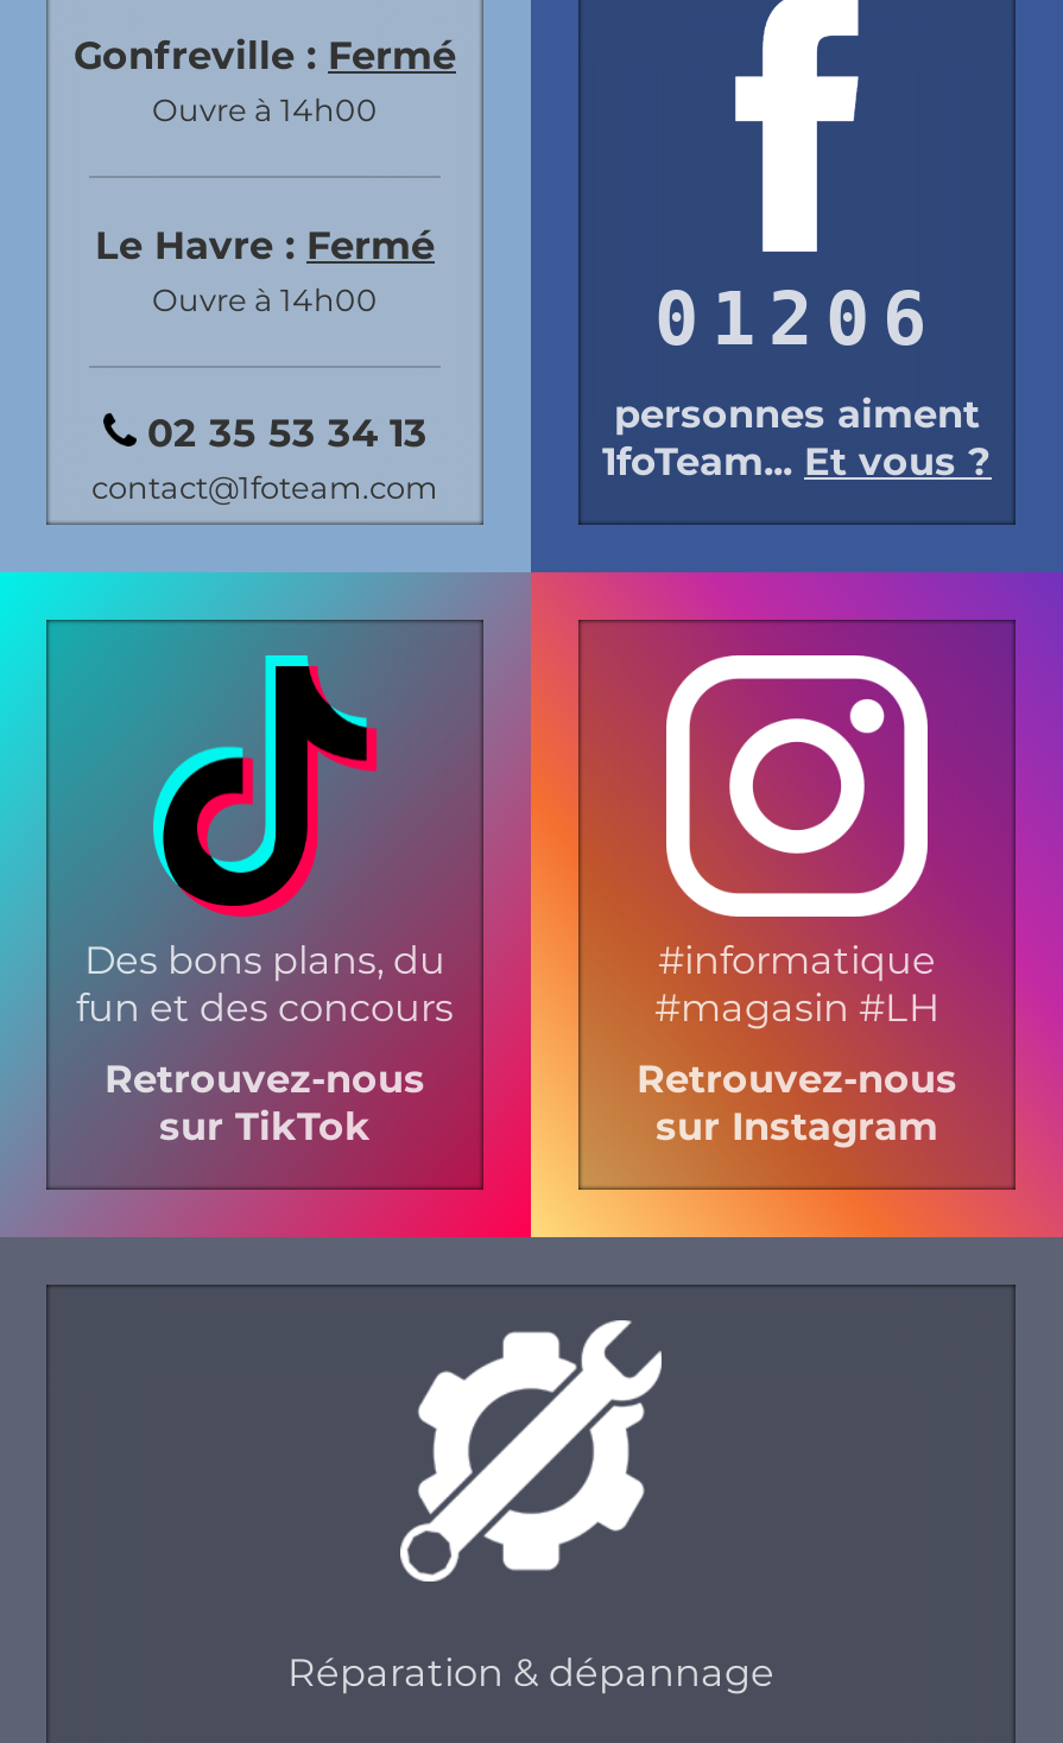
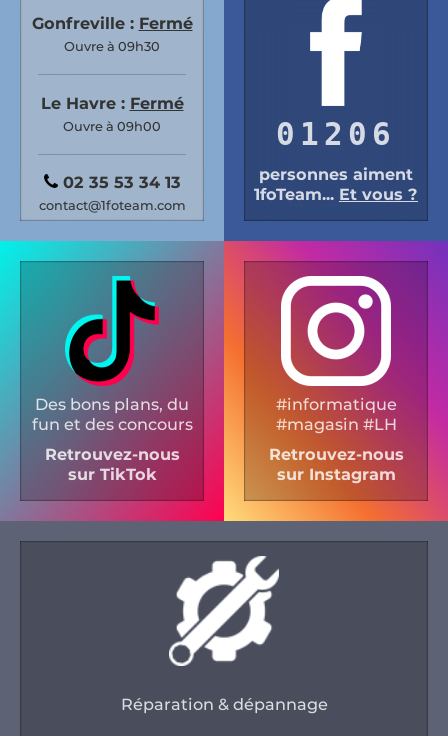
[152,93,378,129] Ouvre à 14h00 -> [64,39,160,54] Ouvre à 09h30
[152,282,378,317] Ouvre à 14h00 -> [63,119,161,134] Ouvre à 09h00

